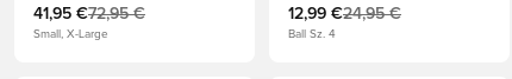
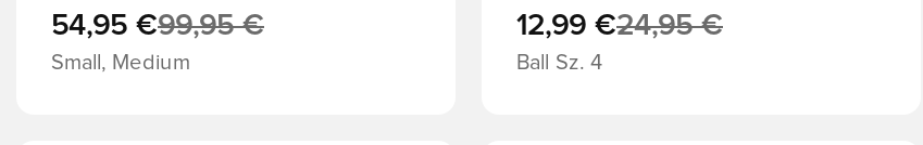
[33,6,145,22] 41,95 €72,95 € -> [51,11,264,41] 54,95 €99,95 €
[33,28,108,40] Small, X-Large -> [51,52,190,74] Small, Medium

